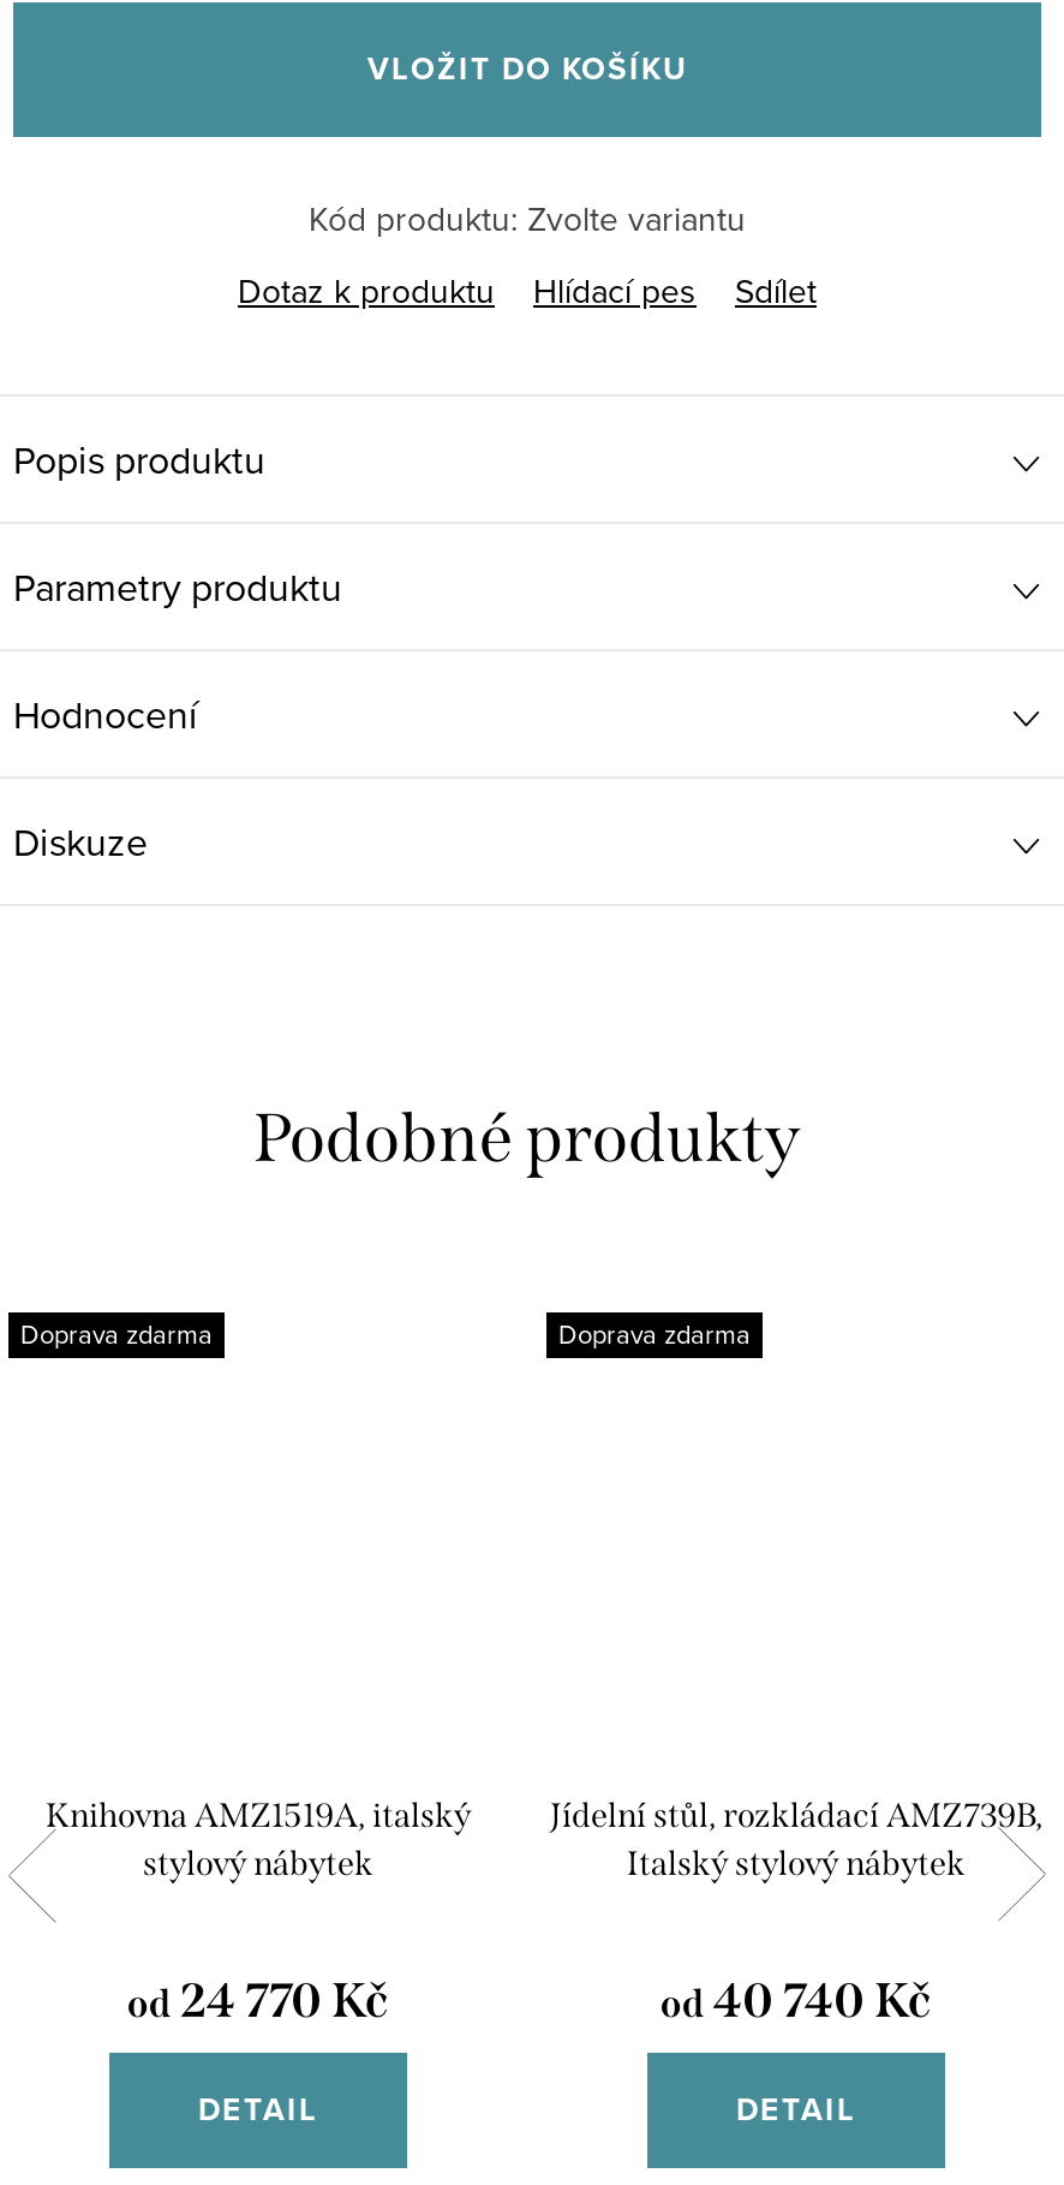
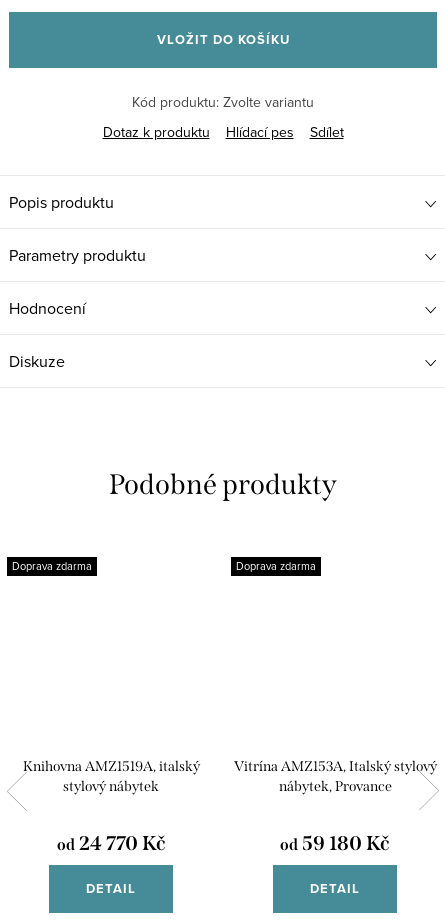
[550,1797,1042,1885] Jídelní stůl, rozkládací AMZ739B, | Italský stylový nábytek -> [233,758,436,795] Vitrína AMZ153A, Italský stylový | nábytek, Provance
[660,1972,932,2030] od 40 740 Kč -> [280,831,390,855] od 59 180 Kč

